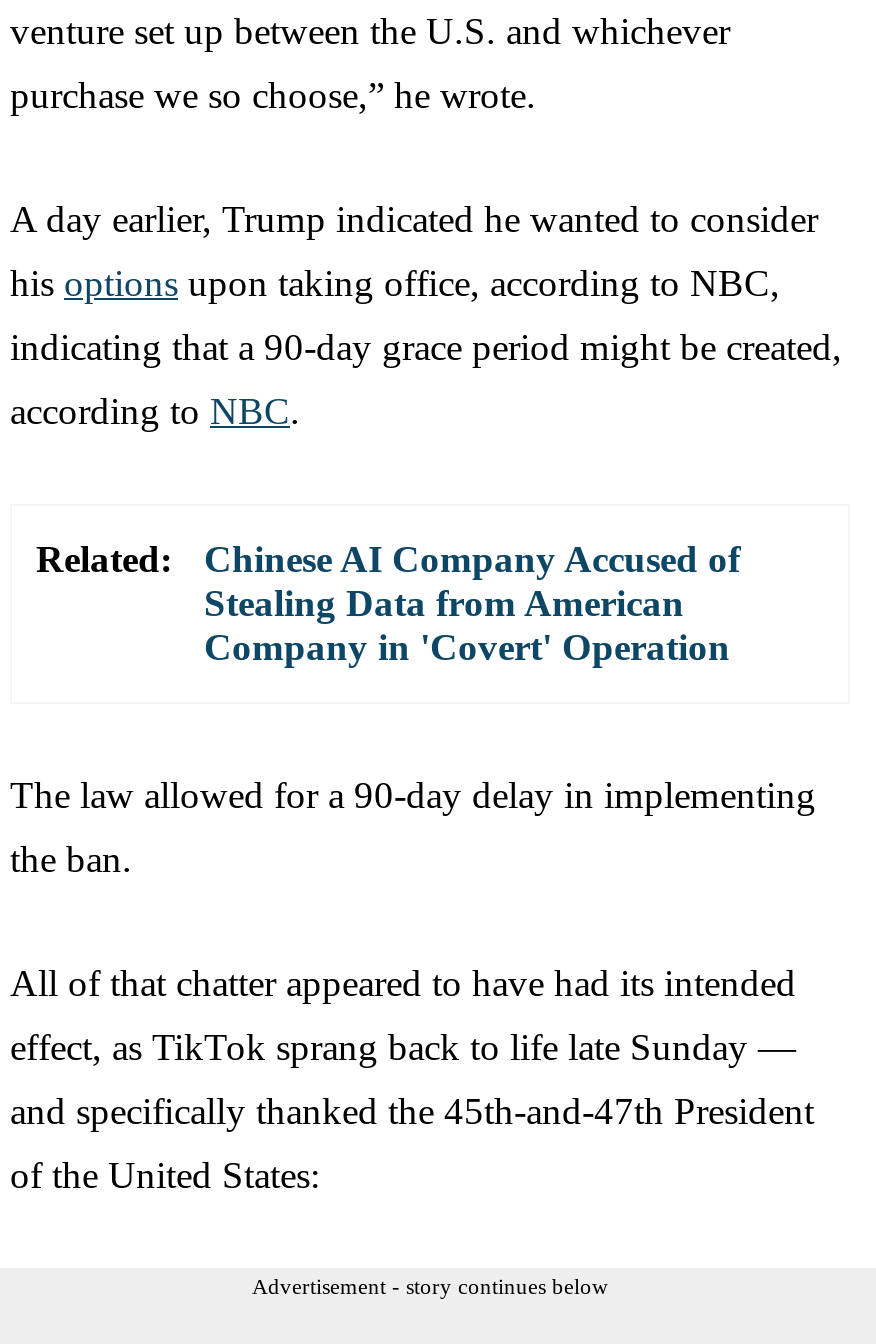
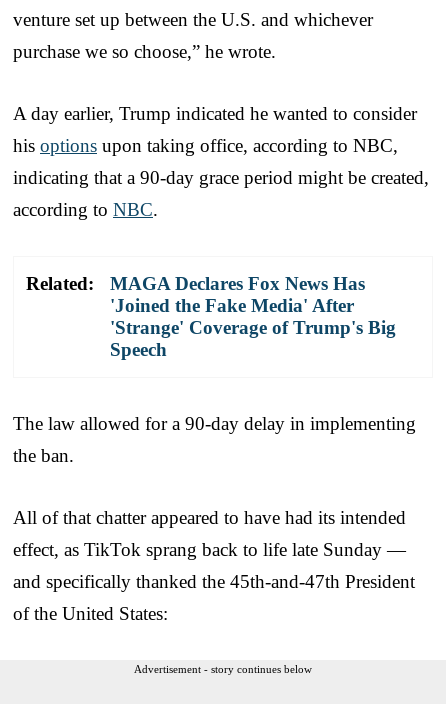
[204,537,740,667] Chinese AI Company Accused of | Stealing Data from American | Company in 'Covert' Operation -> [110,273,396,360] MAGA Declares Fox News Has | 'Joined the Fake Media' After | 'Strange' Coverage of Trump's Big | Speech

